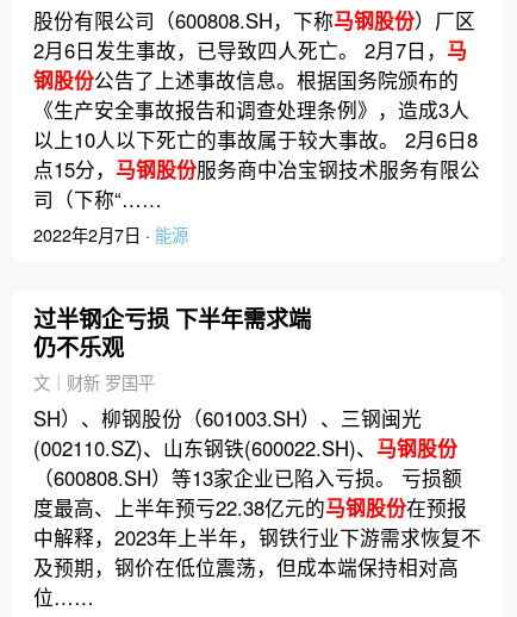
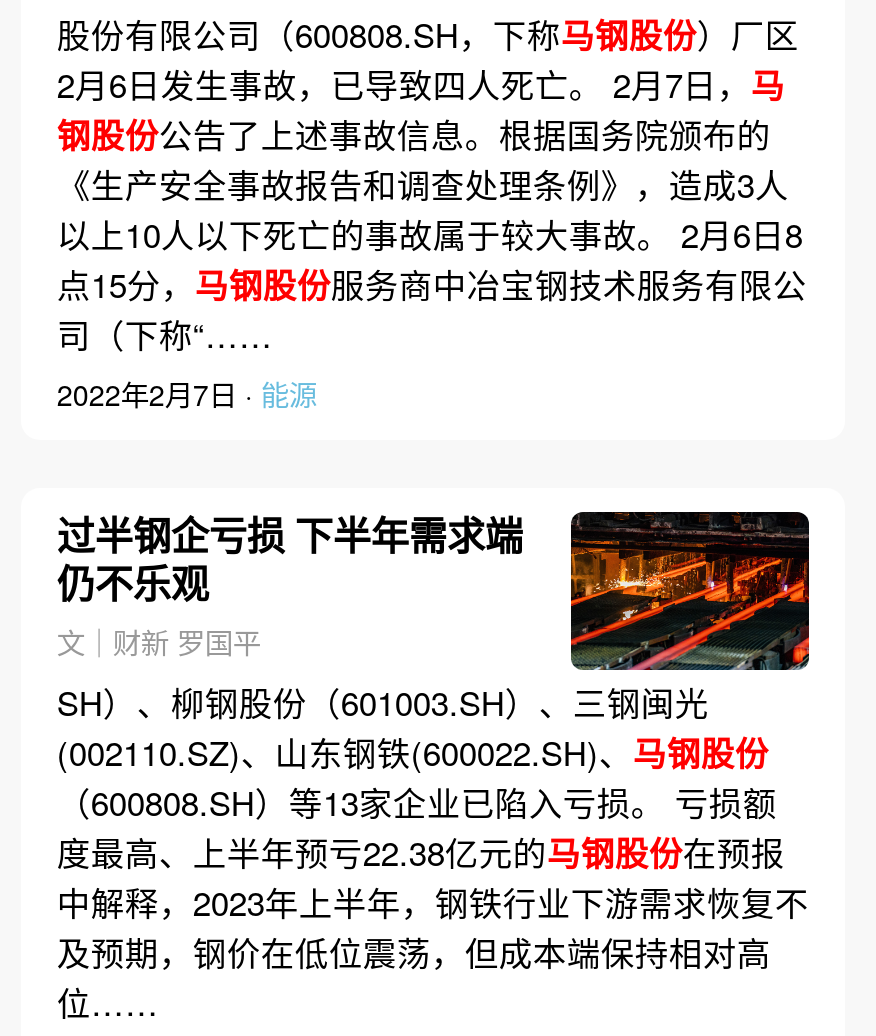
none -> [569,510,811,672] [image]

